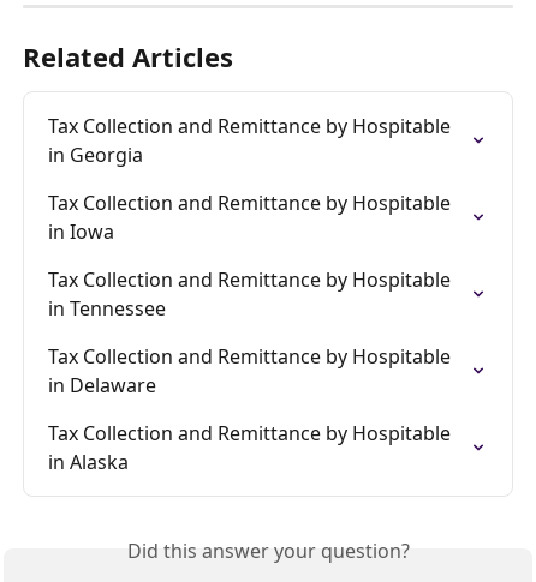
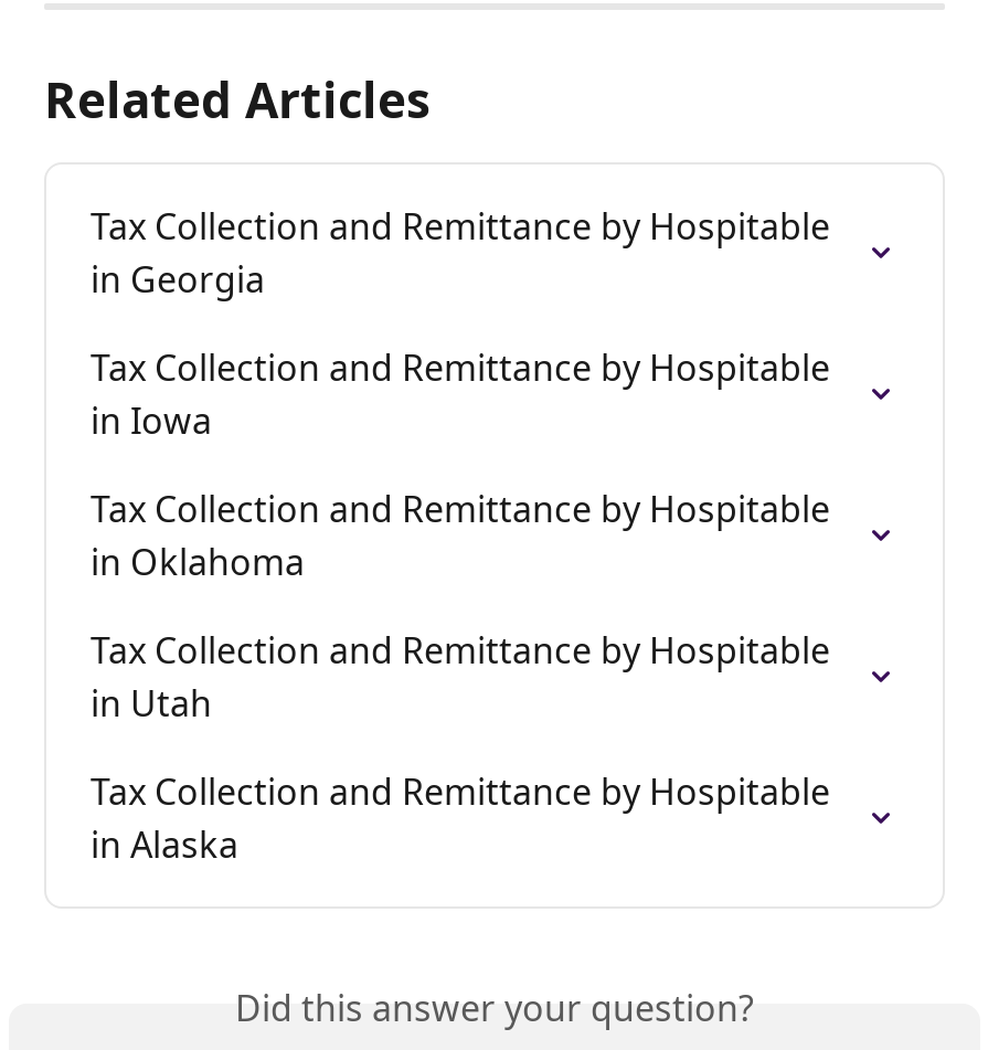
[48,295,166,321] in Tennessee -> [91,537,305,586] in Oklahoma
[48,372,156,398] in Delaware -> [91,679,212,727] in Utah

